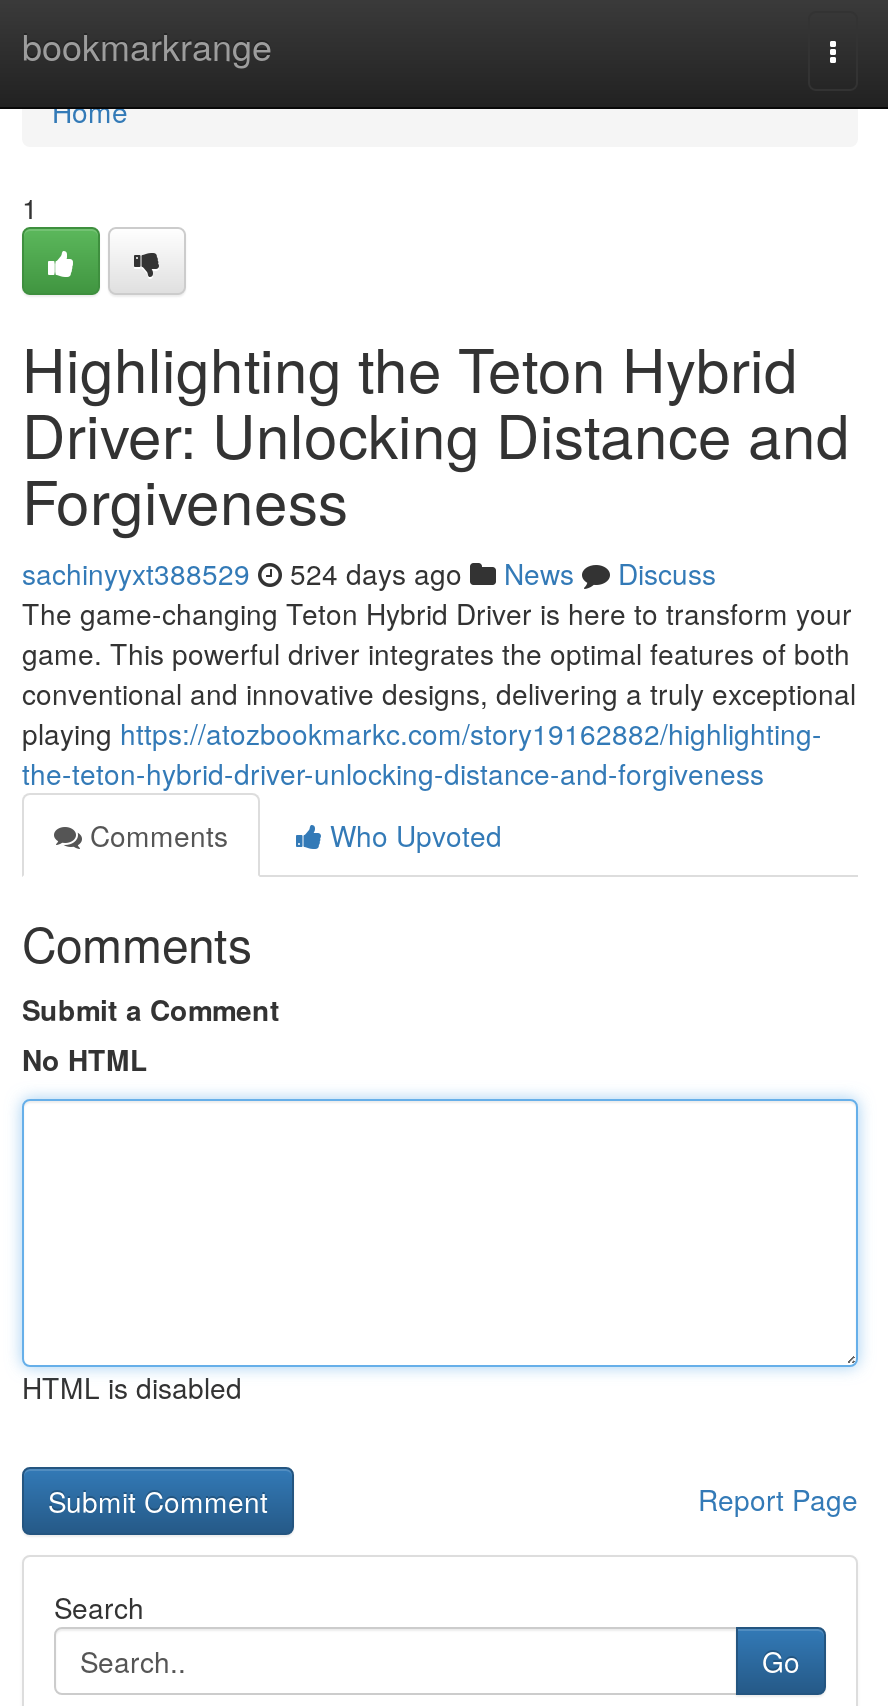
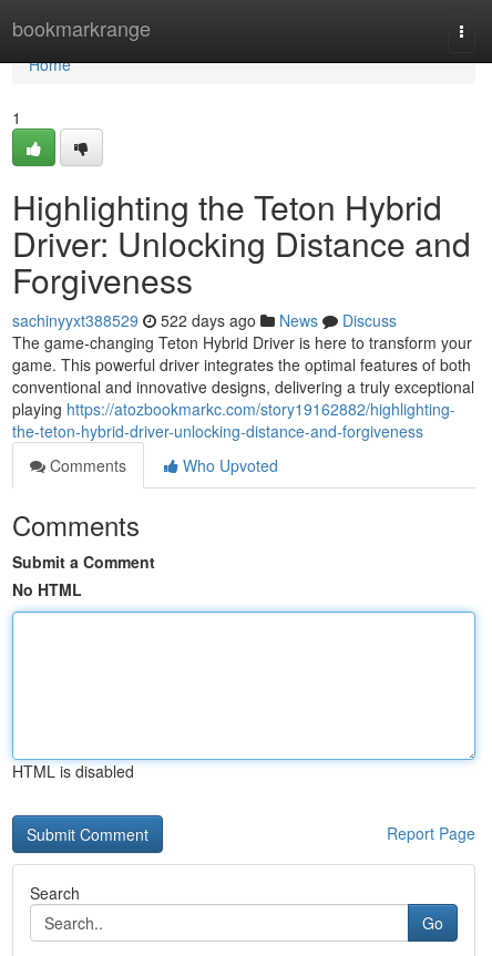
[22,553,716,593] sachinyyxt388529 524 days ago News Discuss -> [12,309,397,331] sachinyyxt388529 522 days ago News Discuss

